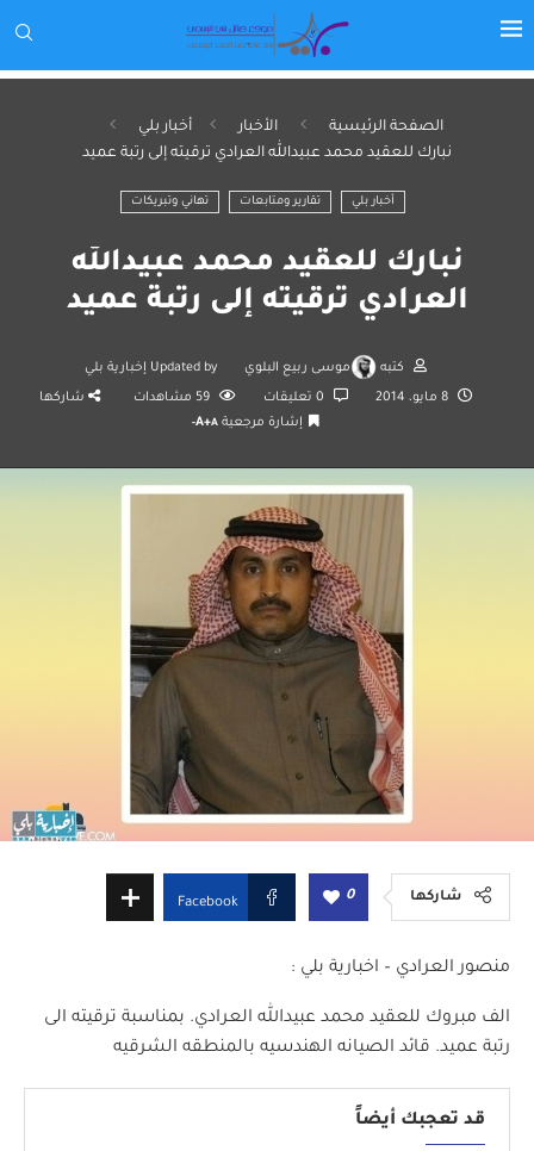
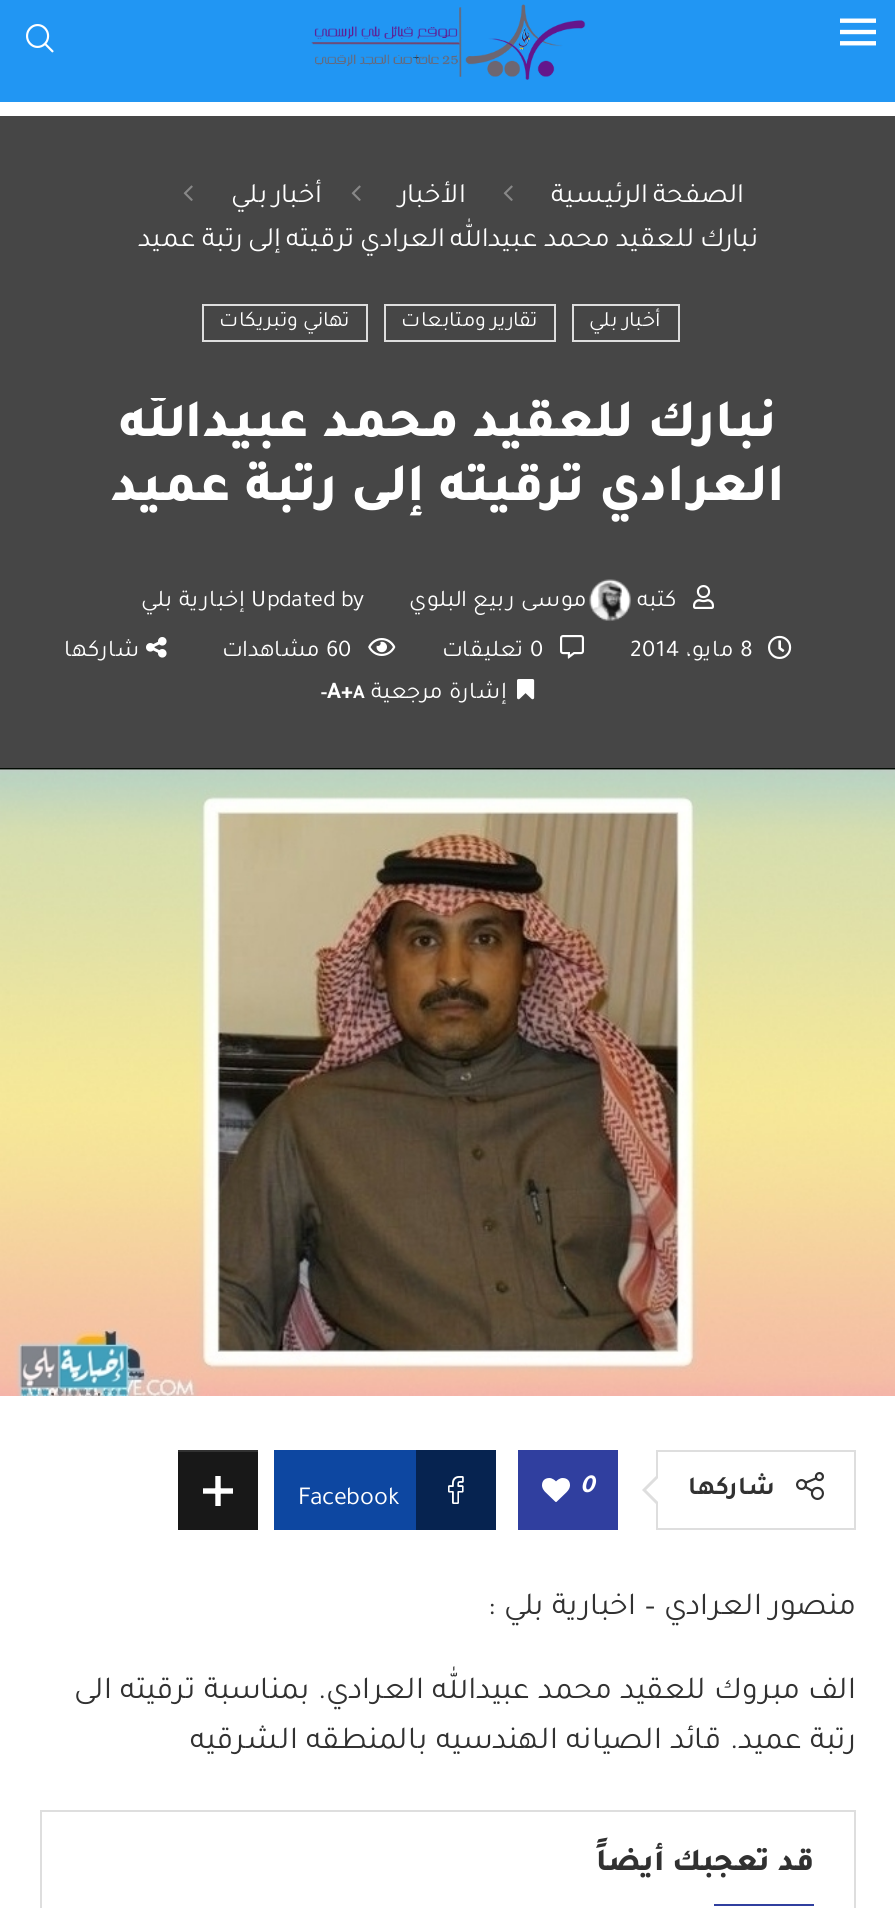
[133,391,209,405] 59 مشاهدات -> [222,641,352,665] 60 مشاهدات

